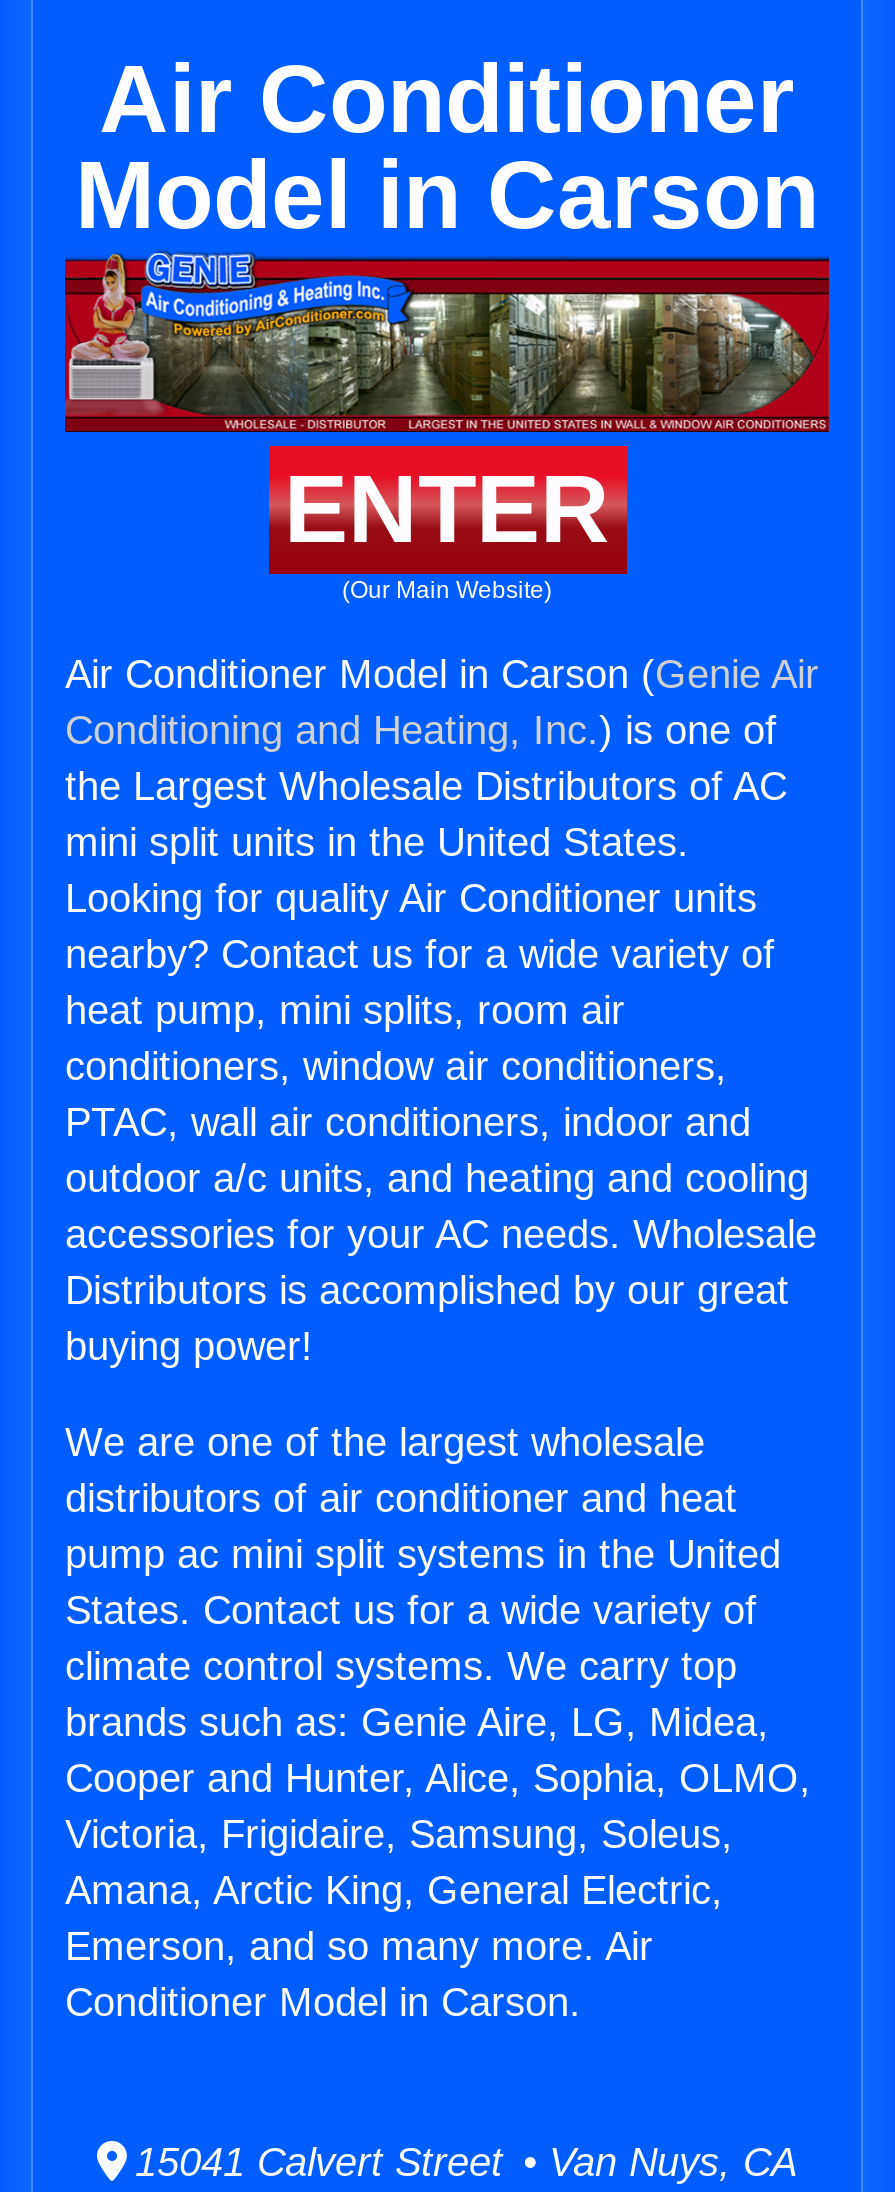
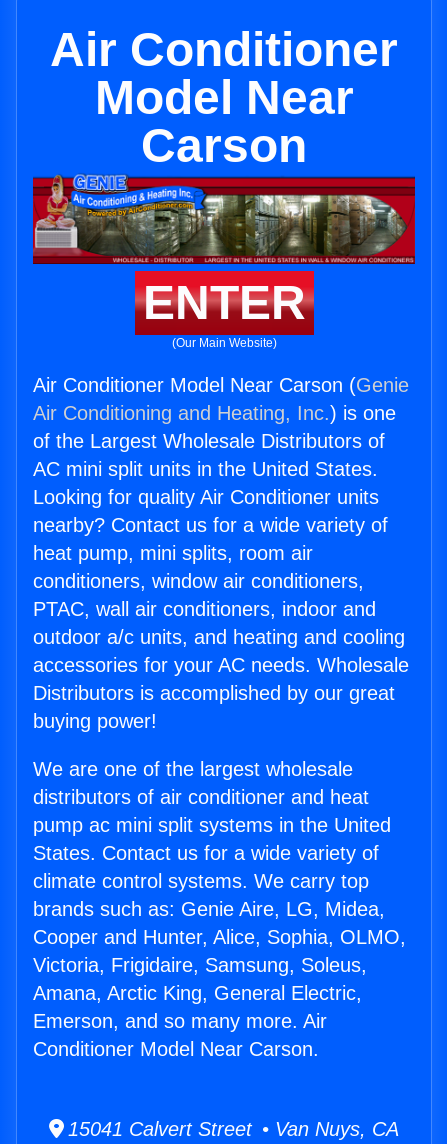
[75,142,819,248] Model in Carson -> [94,71,353,172] Model Near | Carson
[65,652,819,864] Air Conditioner Model in Carson (Genie Air | Conditioning and Heating, Inc.) is one of | the Largest Wholesale Distributors of AC | mini split units in the United States. -> [33,374,409,480] Air Conditioner Model Near Carson (Genie | Air Conditioning and Heating, Inc.) is one | of the Largest Wholesale Distributors of | AC mini split units in the United States.
[65,1980,581,2024] Conditioner Model in Carson. -> [33,1038,319,1060] Conditioner Model Near Carson.

